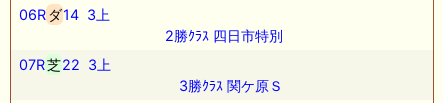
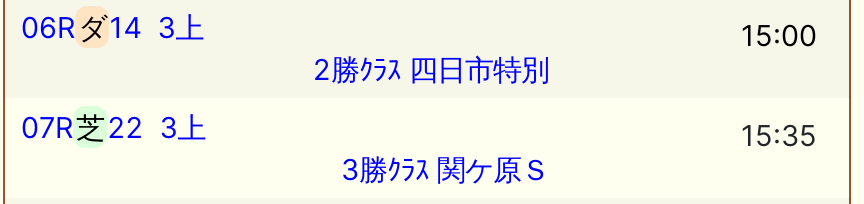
none -> [741,18,817,52] 15:00
none -> [741,118,817,152] 15:35

